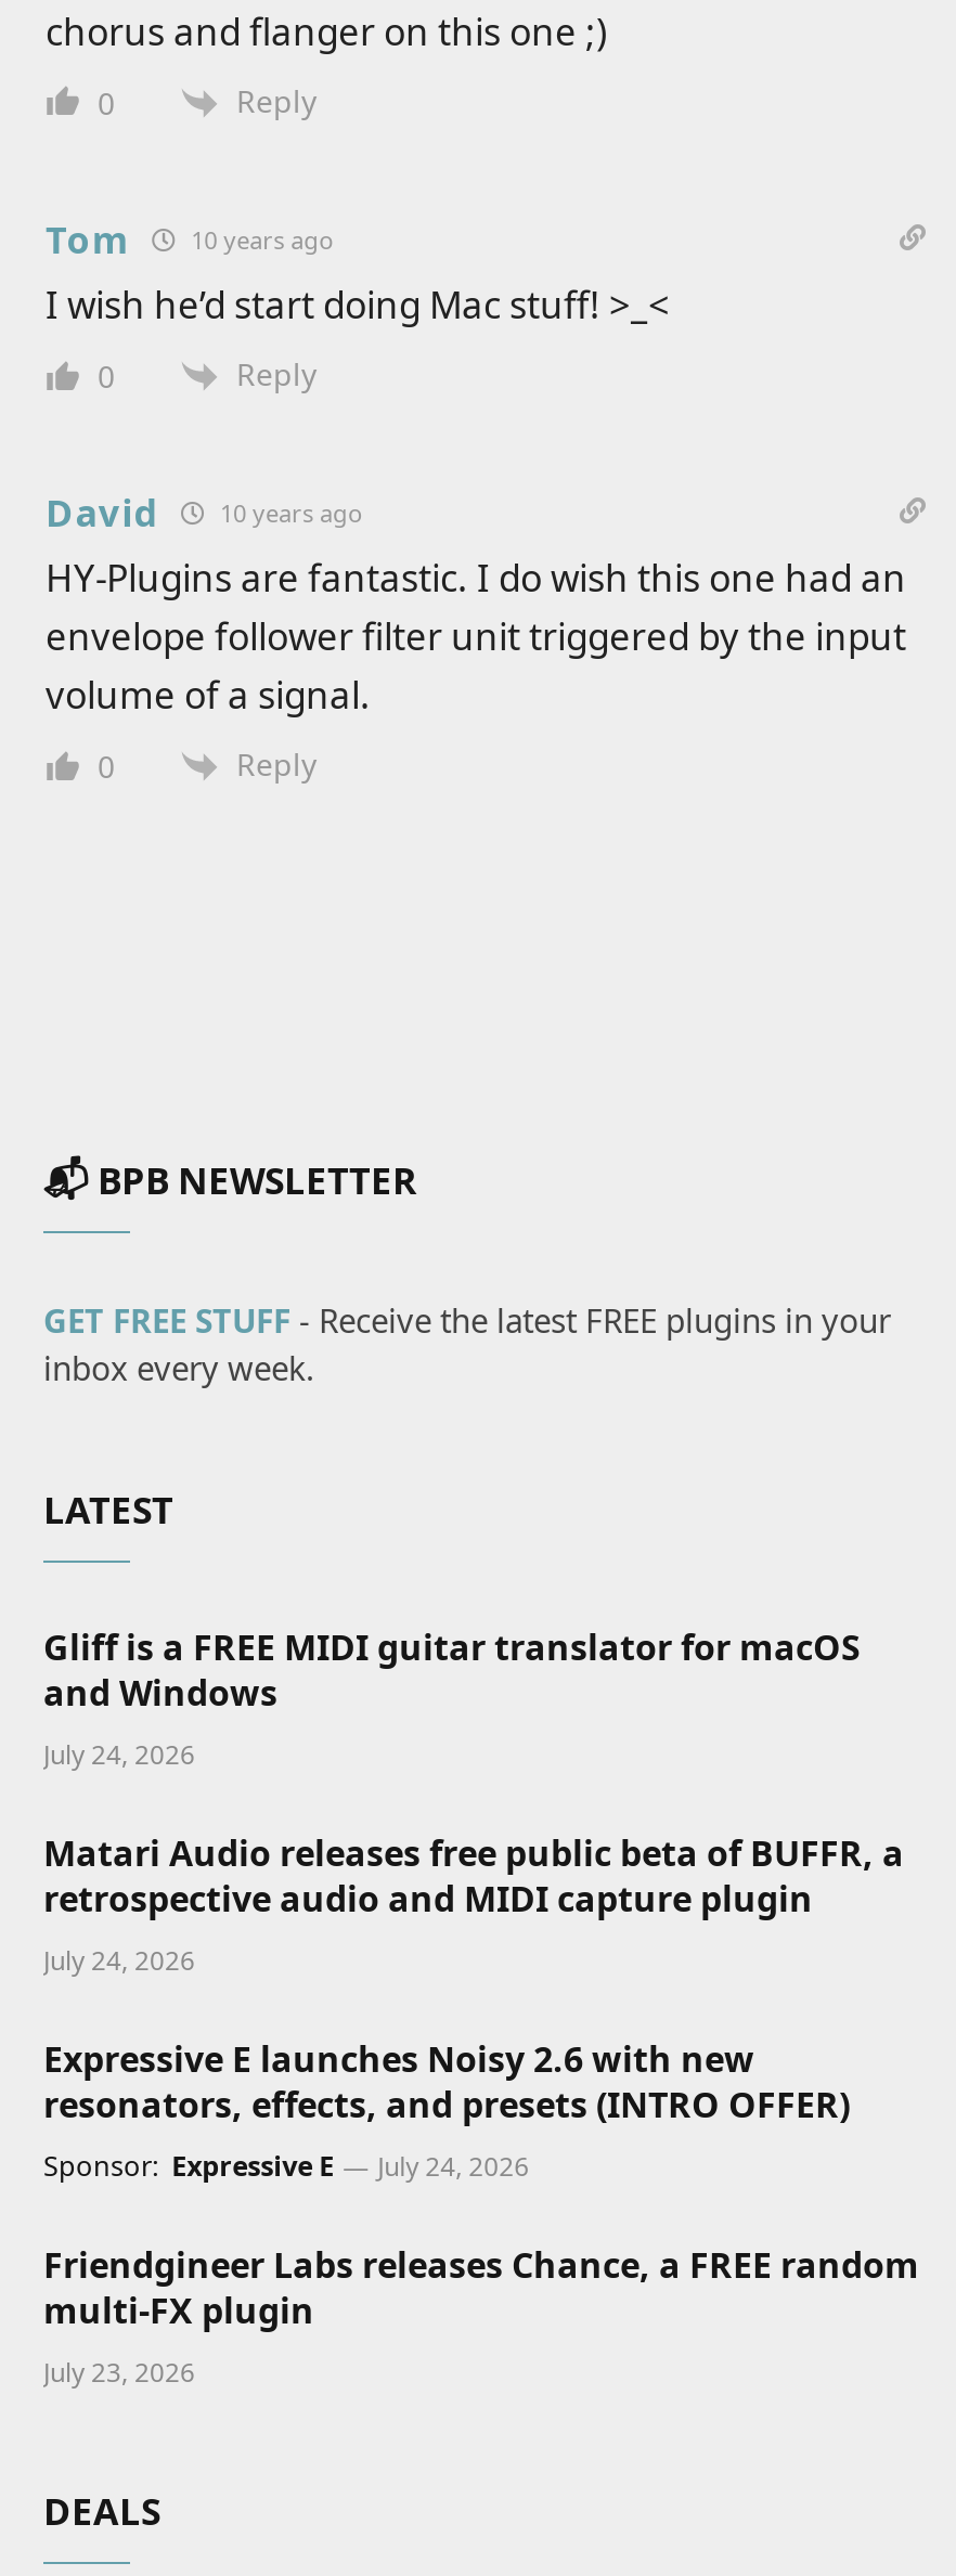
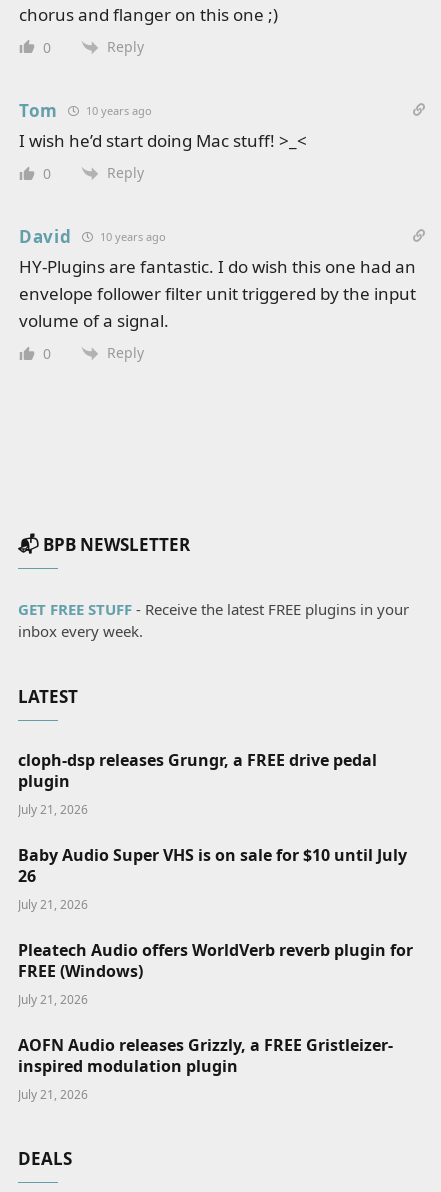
[43,1624,861,1774] Gliff is a FREE MIDI guitar translator for macOS | and Windows | July 24, 2026 -> [18,749,377,818] cloph-dsp releases Grungr, a FREE drive pedal | plugin | July 21, 2026
[43,1830,904,1980] Matari Audio releases free public beta of BUFFR, a | retrospective audio and MIDI capture plugin | July 24, 2026 -> [18,844,407,913] Baby Audio Super VHS is on sale for $10 until July | 26 | July 21, 2026
[43,2036,850,2186] Expressive E launches Noisy 2.6 with new | resonators, effects, and presets (INTRO OFFER) | Sponsor: Expressive E | July 24, 2026 -> [18,939,413,1008] Pleatech Audio offers WorldVerb reverb plugin for | FREE (Windows) | July 21, 2026
[43,2242,919,2392] Friendgineer Labs releases Chance, a FREE random | multi-FX plugin | July 23, 2026 -> [18,1034,393,1103] AOFN Audio releases Grizzly, a FREE Gristleizer- | inspired modulation plugin | July 21, 2026

